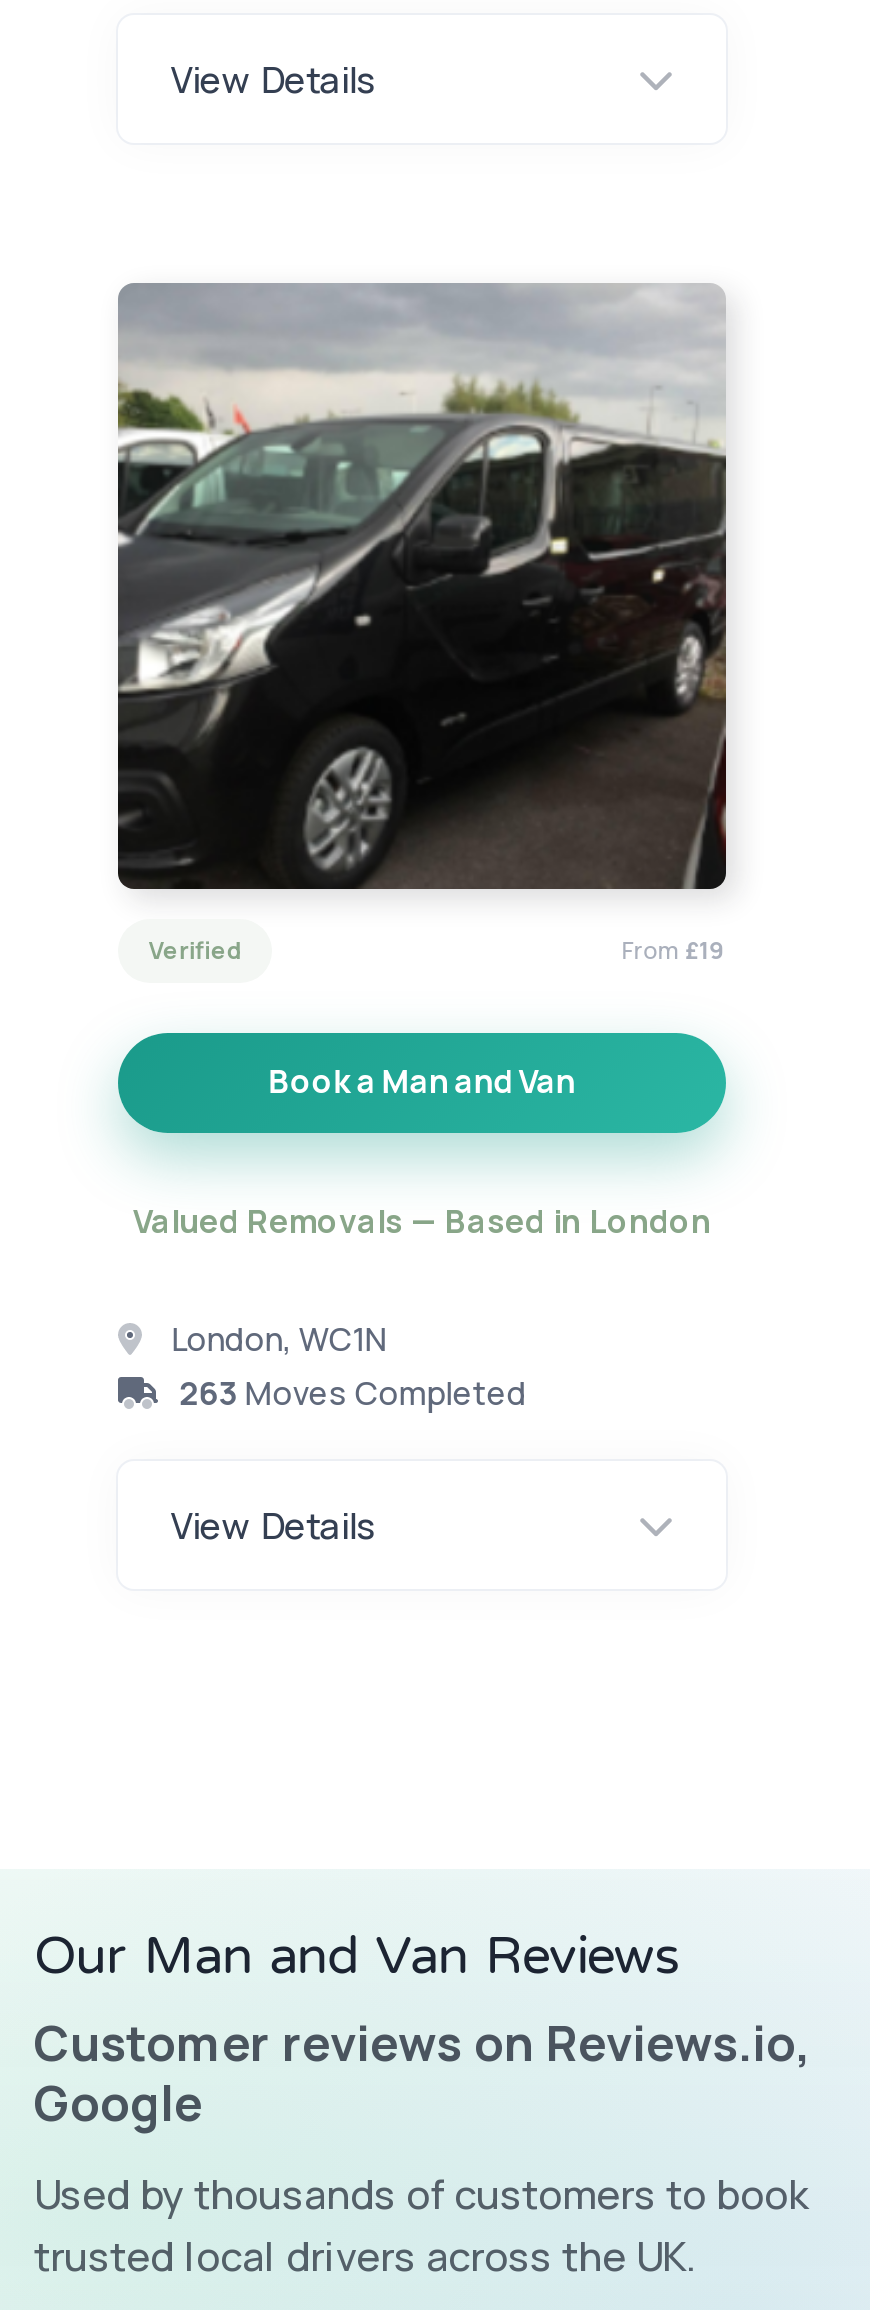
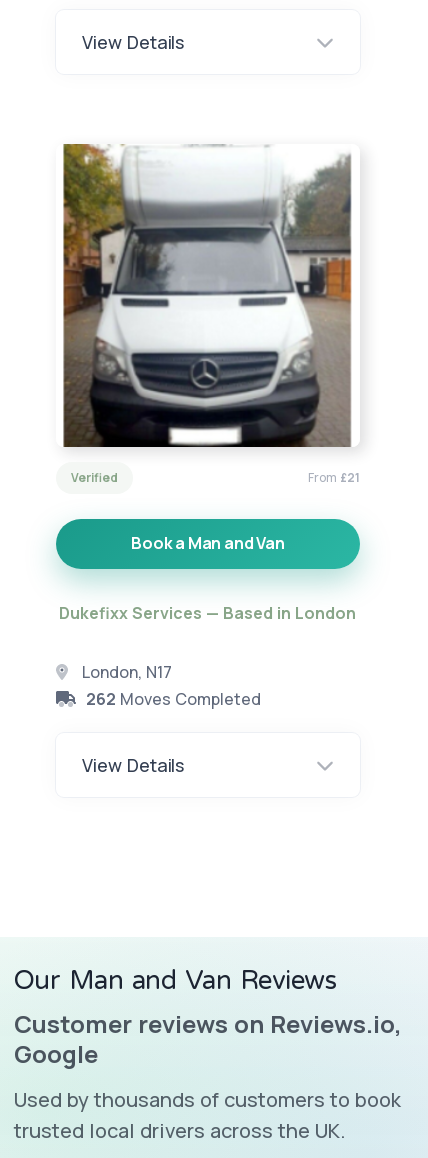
[116,283,728,967] [image] | From £19 -> [56,143,360,486] [image] | From £21
[133,1200,711,1244] Valued Removals — Based in London -> [59,602,356,624] Dukefixx Services — Based in London
[163,1317,387,1361] London, WC1N -> [78,661,172,683] London, N17
[179,1371,527,1415] 263 Moves Completed -> [86,688,261,710] 262 Moves Completed

